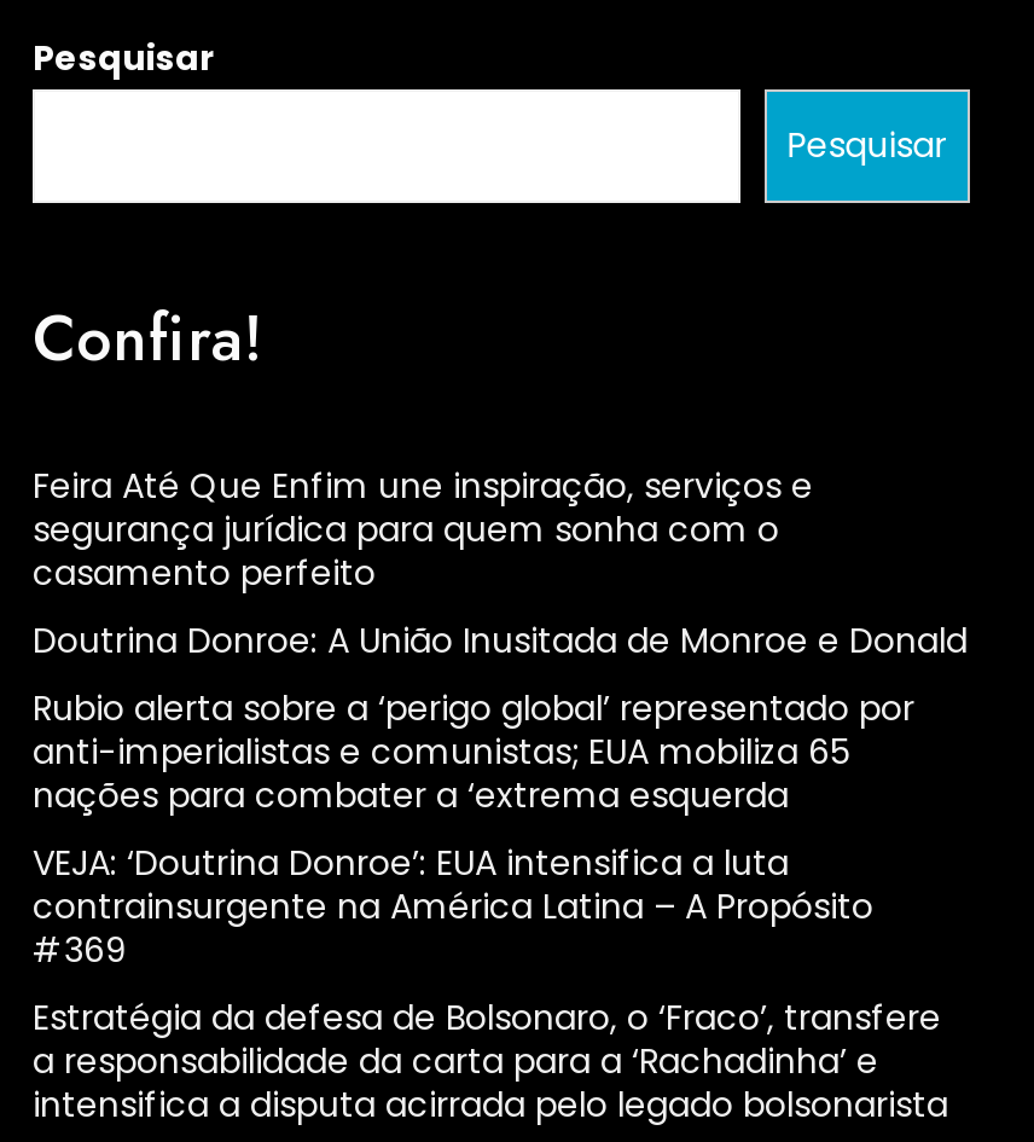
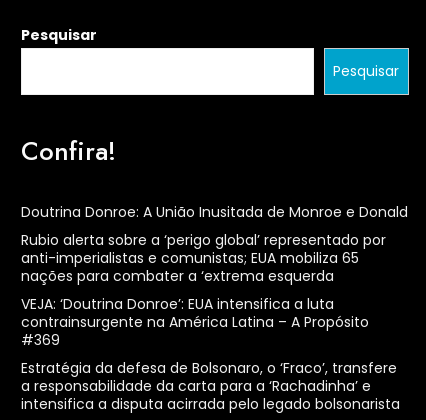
[33,462,813,597] Feira Até Que Enfim une inspiração, serviços e | segurança jurídica para quem sonha com o | casamento perfeito -> none

